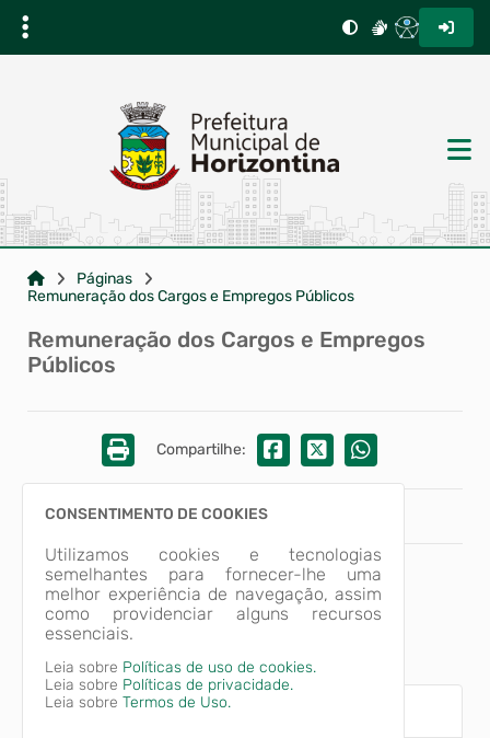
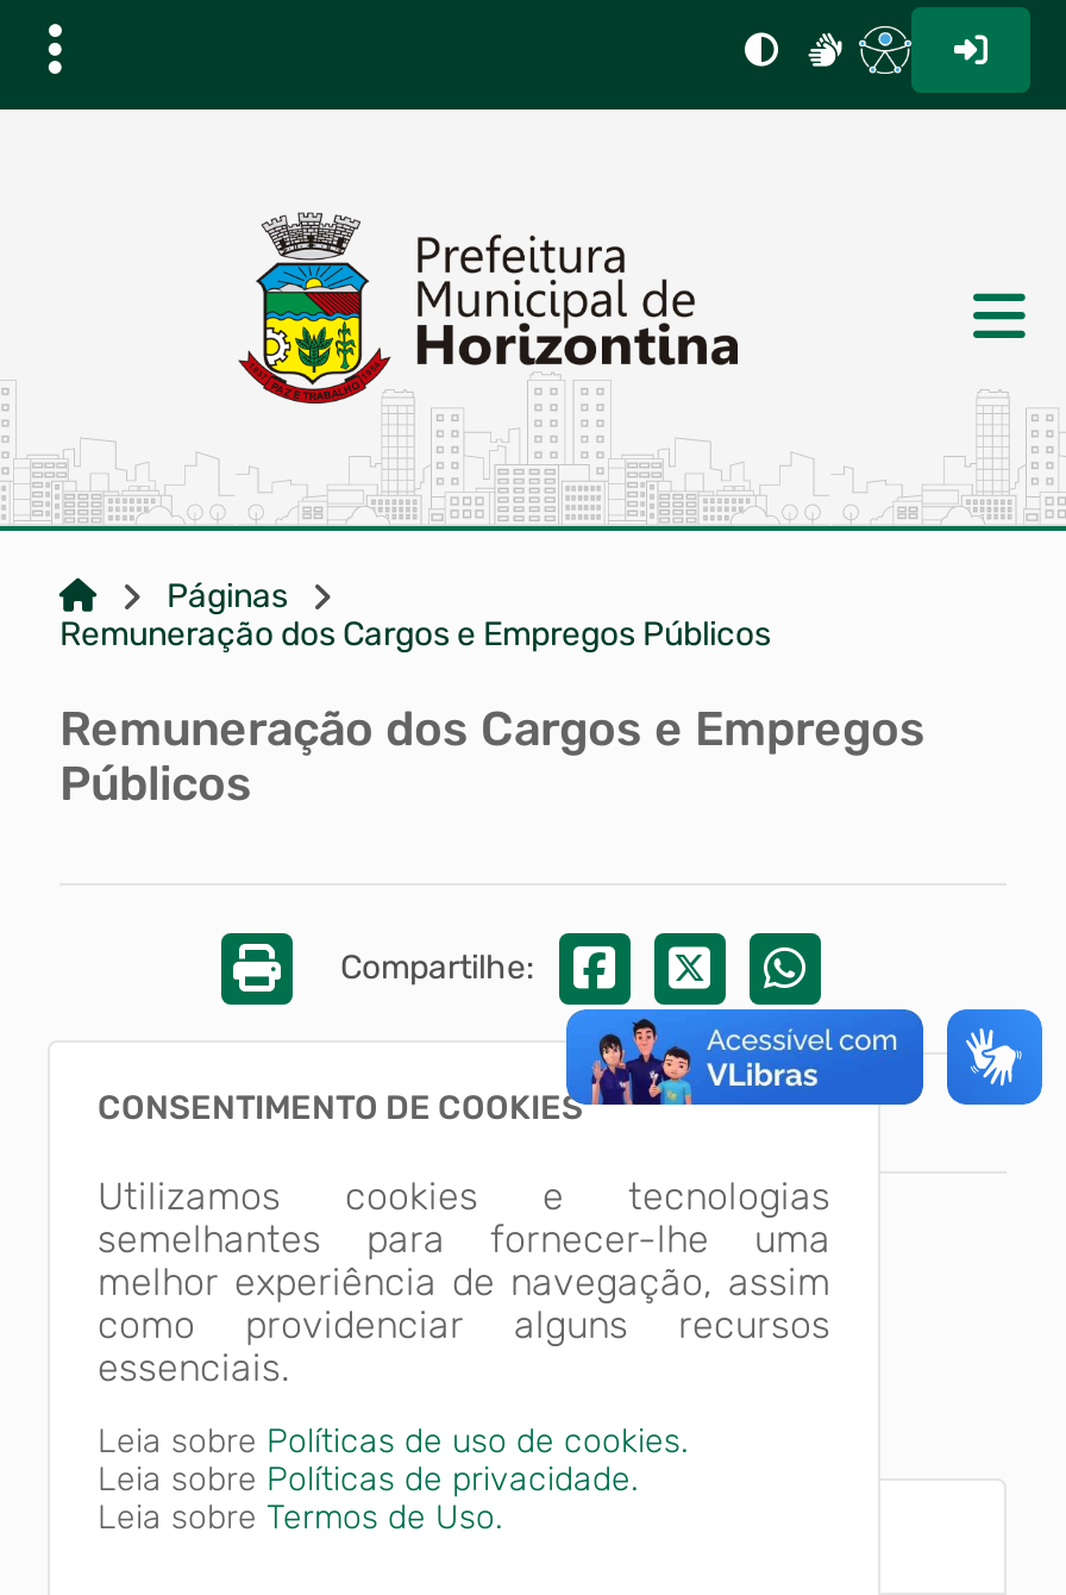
none -> [564,1007,926,1107] [image]
none -> [945,1007,1045,1107] [image]

